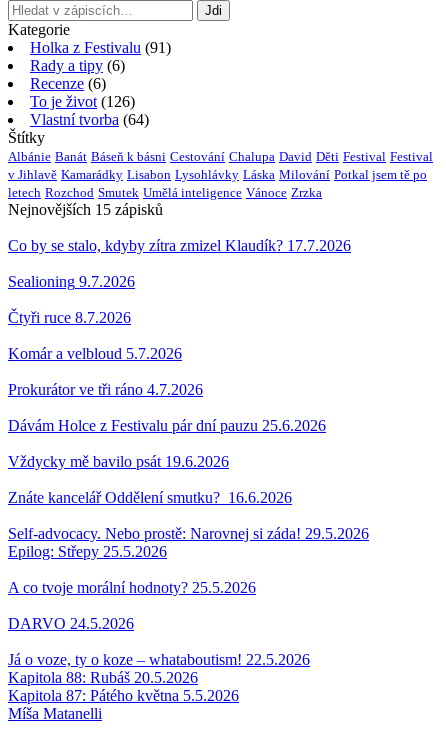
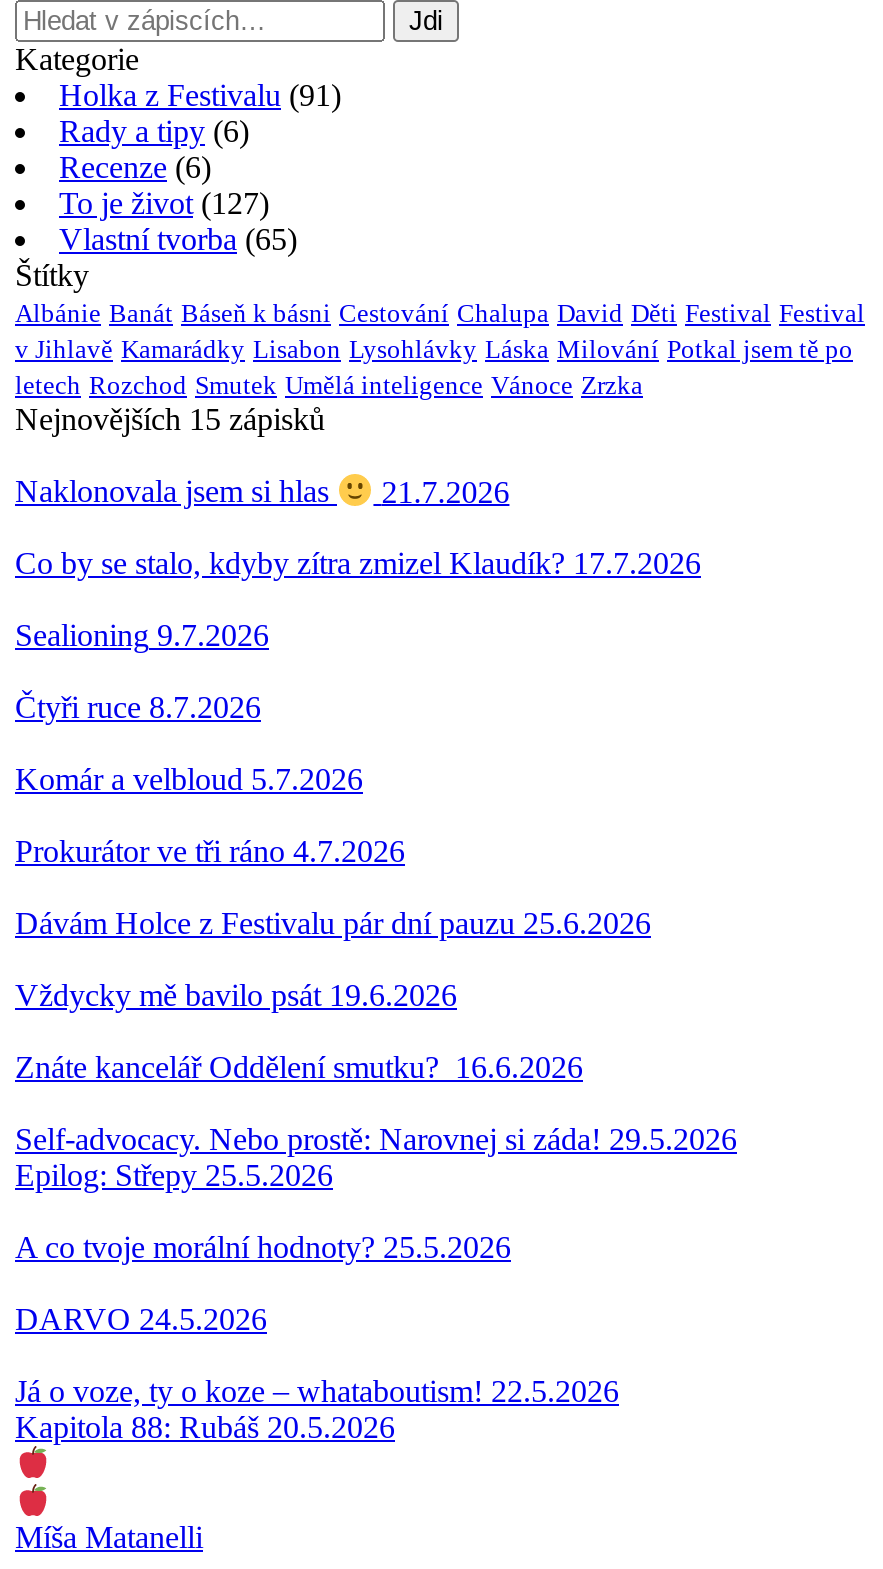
[30,93,135,110] To je život (126) -> [59,185,269,219] To je život (127)
[30,111,149,128] Vlastní tvorba (64) -> [59,221,297,255] Vlastní tvorba (65)
none -> [15,474,509,508] Naklonovala jsem si hlas | 21.7.2026
[8,687,239,704] Kapitola 87: Pátého května 5.5.2026 -> none

